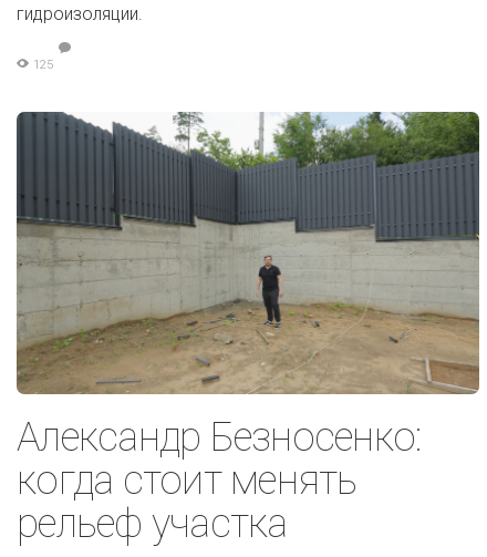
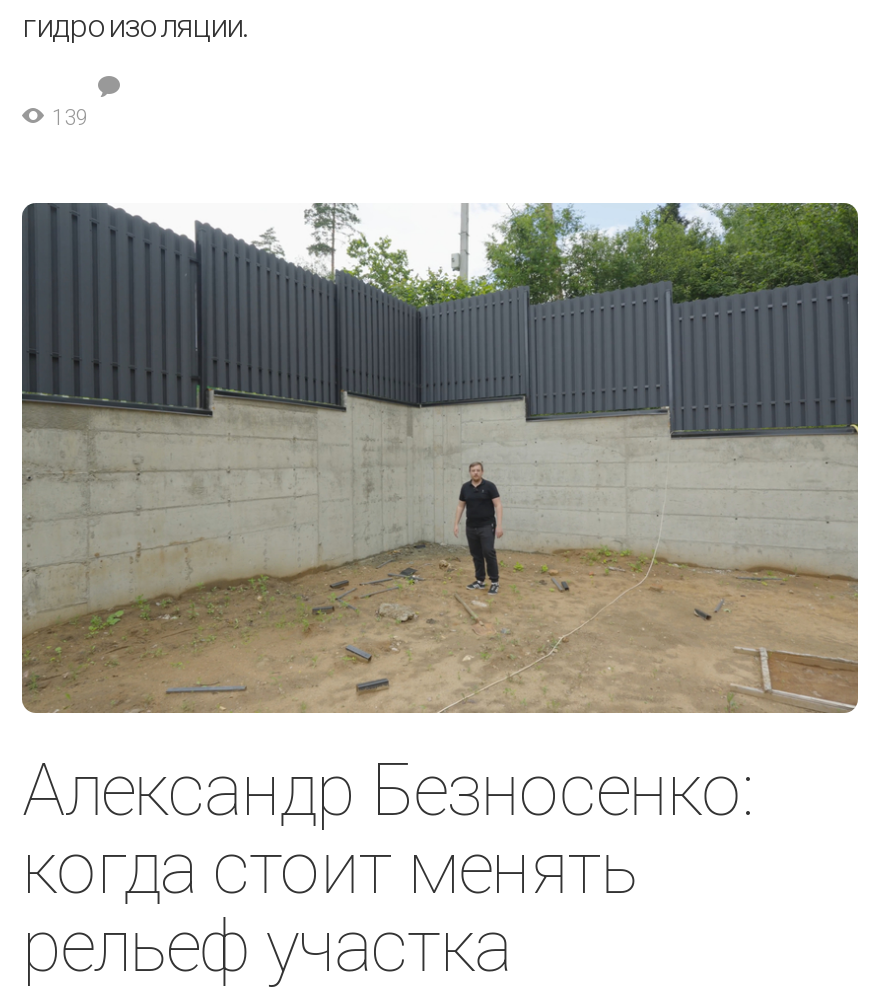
[33,58,53,72] 125 -> [52,105,88,131] 139

